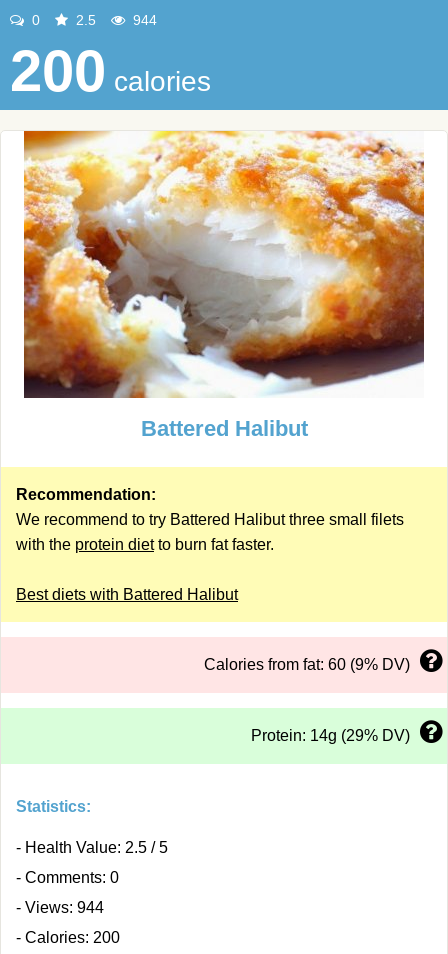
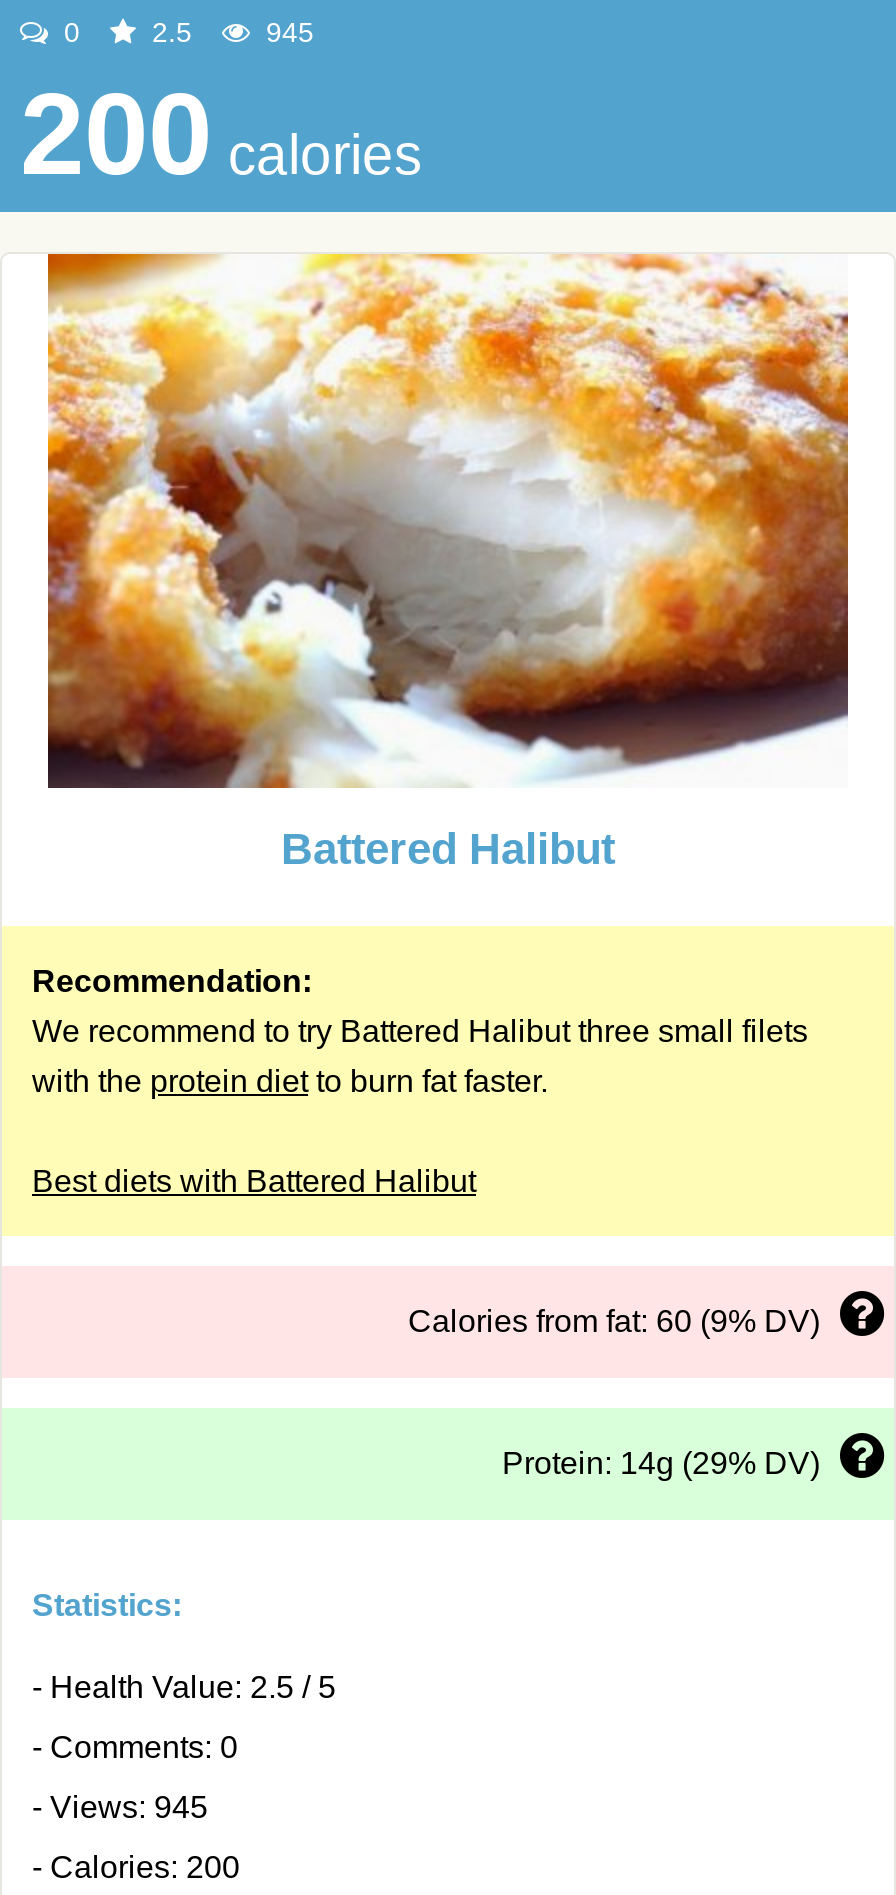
[129,12,157,28] 944 -> [258,16,314,48] 945
[16,899,104,916] - Views: 944 -> [32,1790,208,1824] - Views: 945

